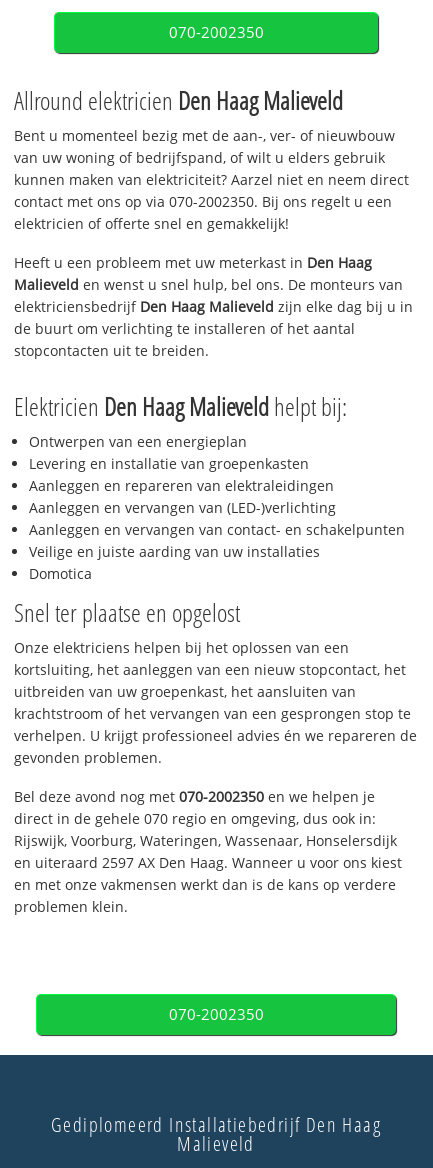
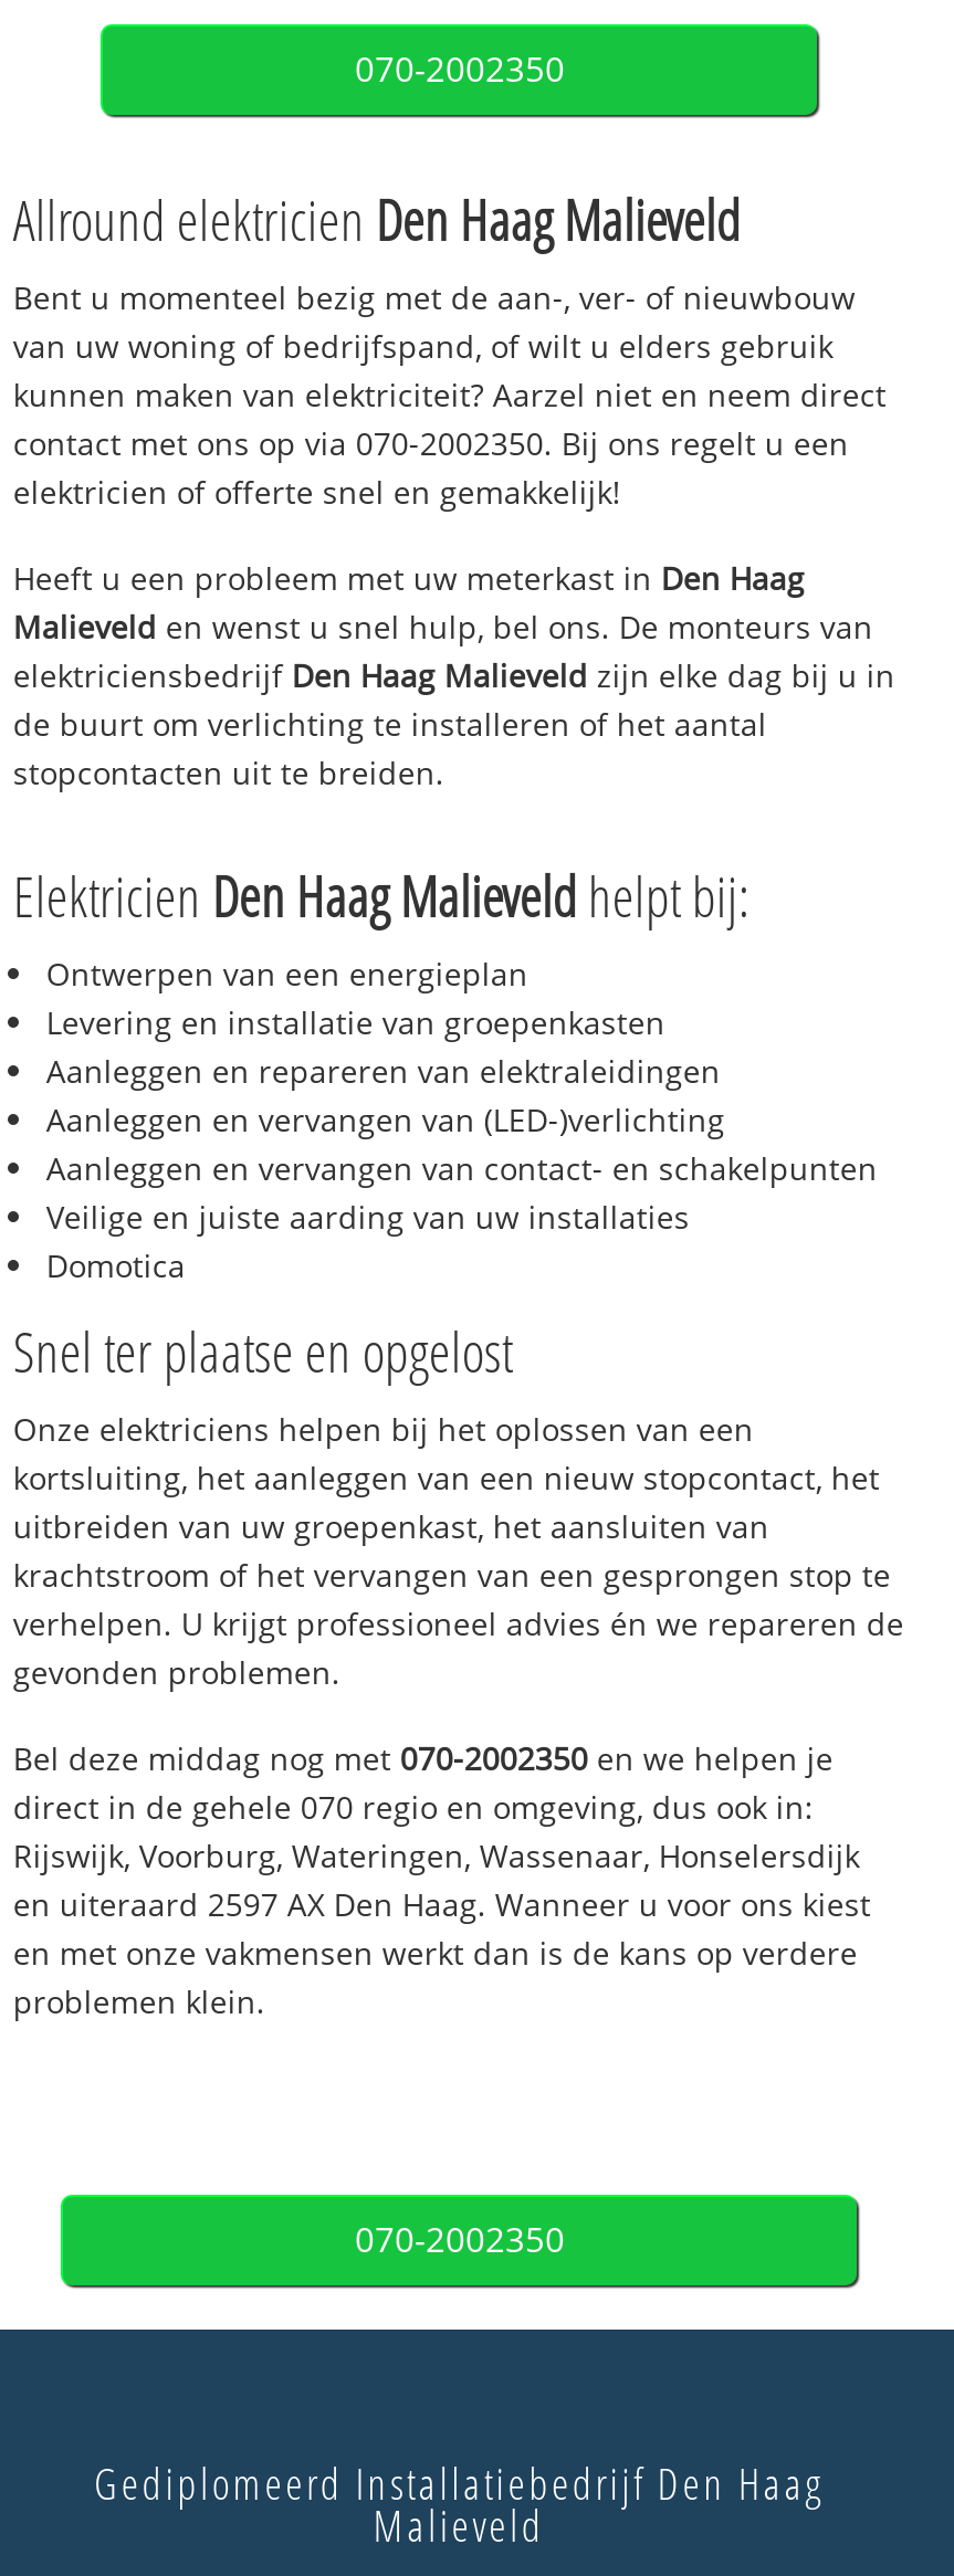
[14,787,375,806] Bel deze avond nog met 070-2002350 en we helpen je -> [13,1737,833,1779] Bel deze middag nog met 070-2002350 en we helpen je

